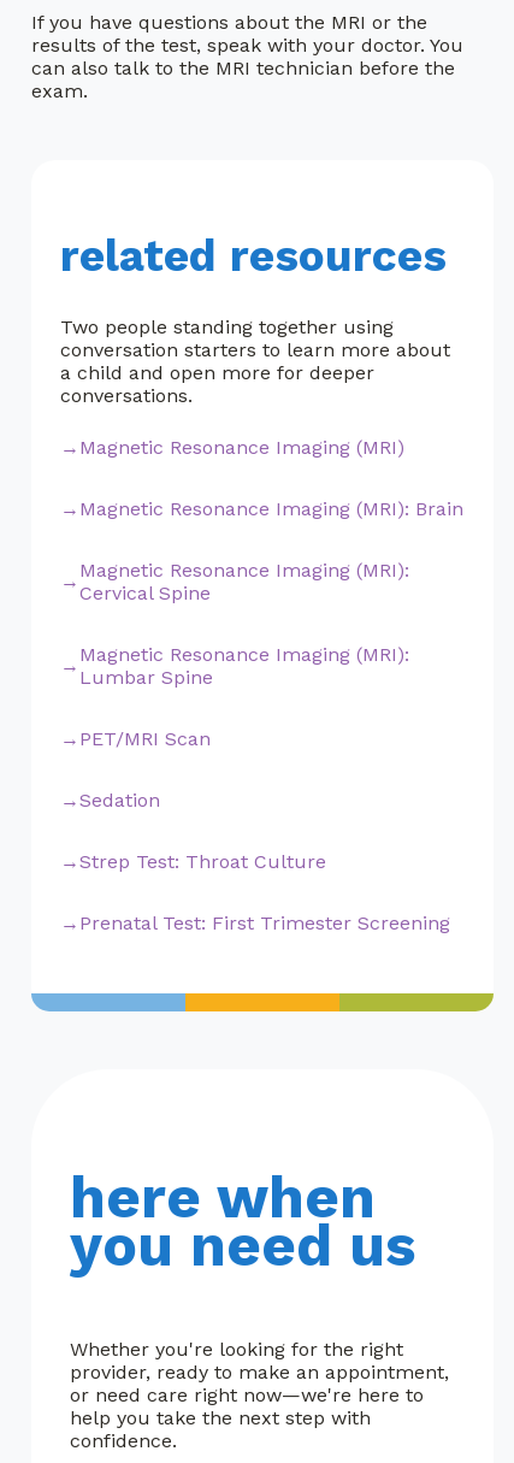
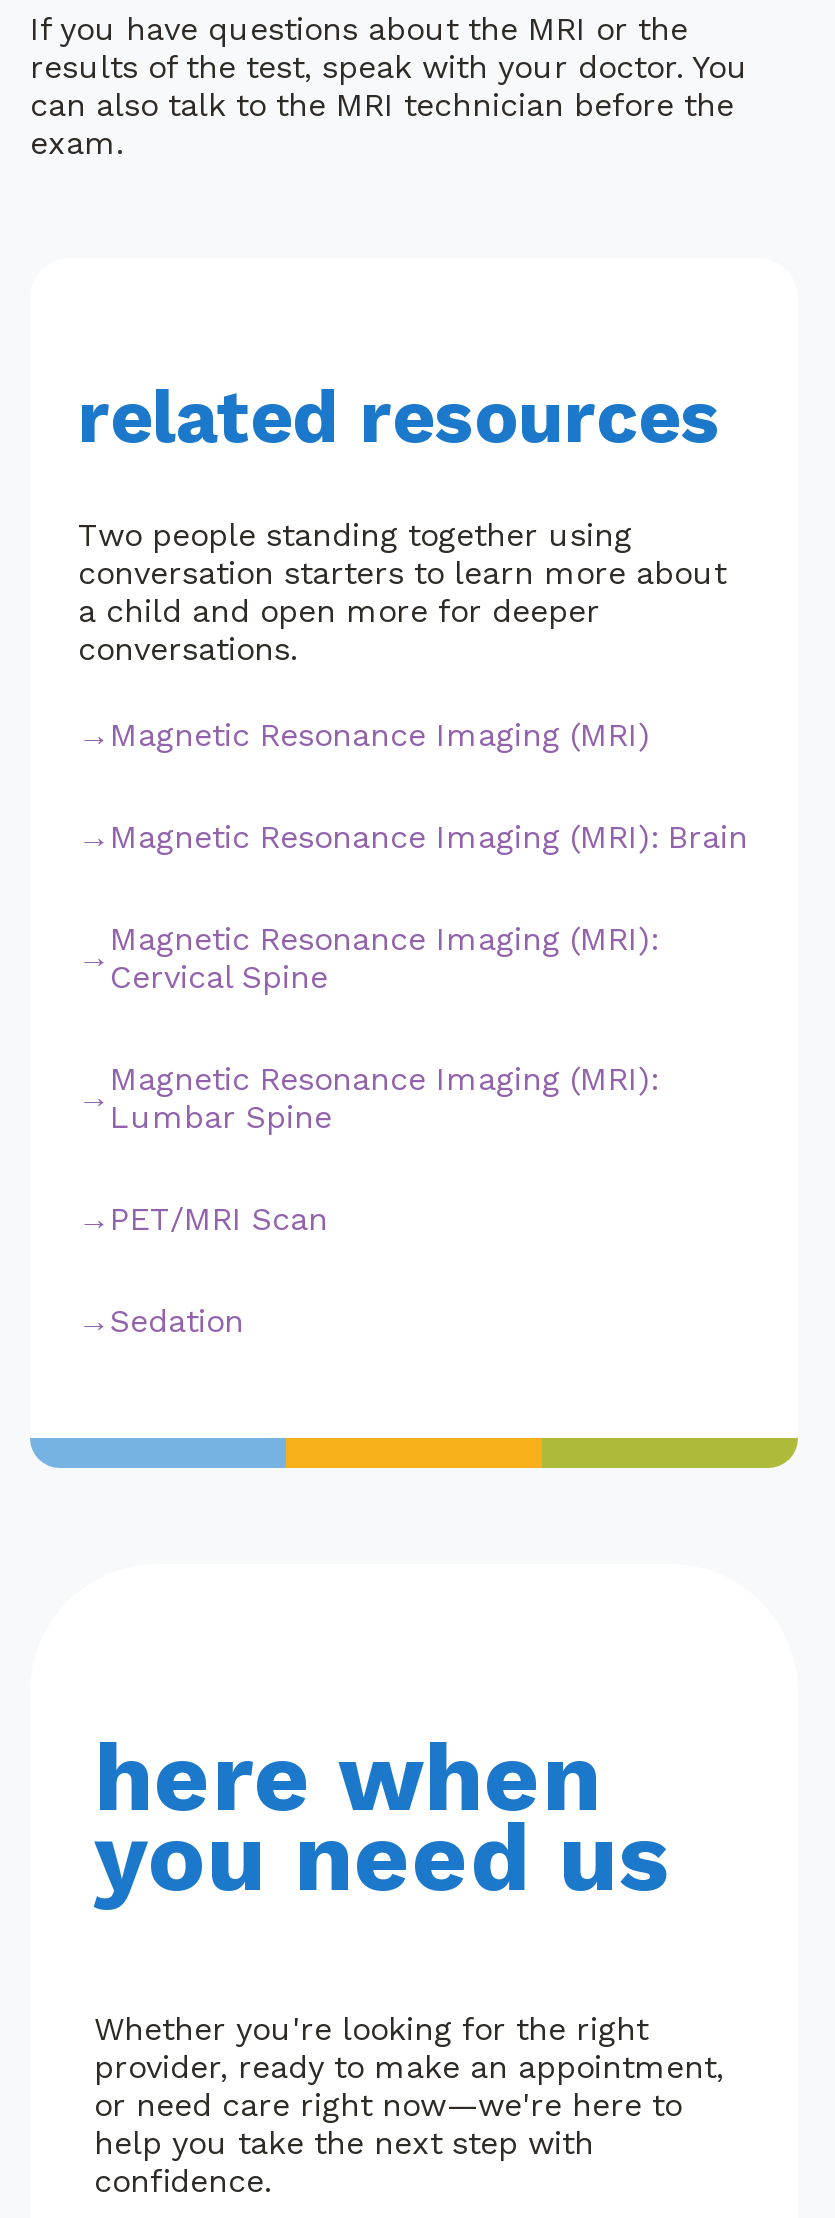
[79,850,450,934] Strep Test: Throat Culture | Prenatal Test: First Trimester Screening -> none

